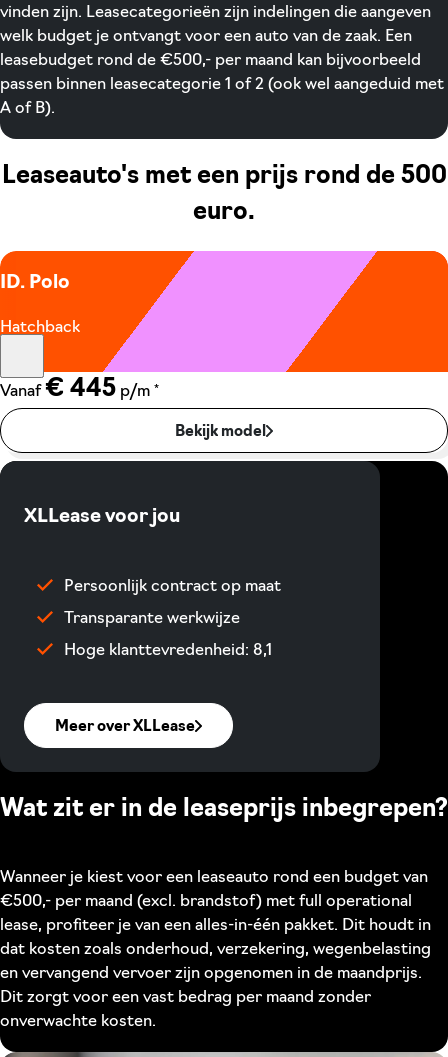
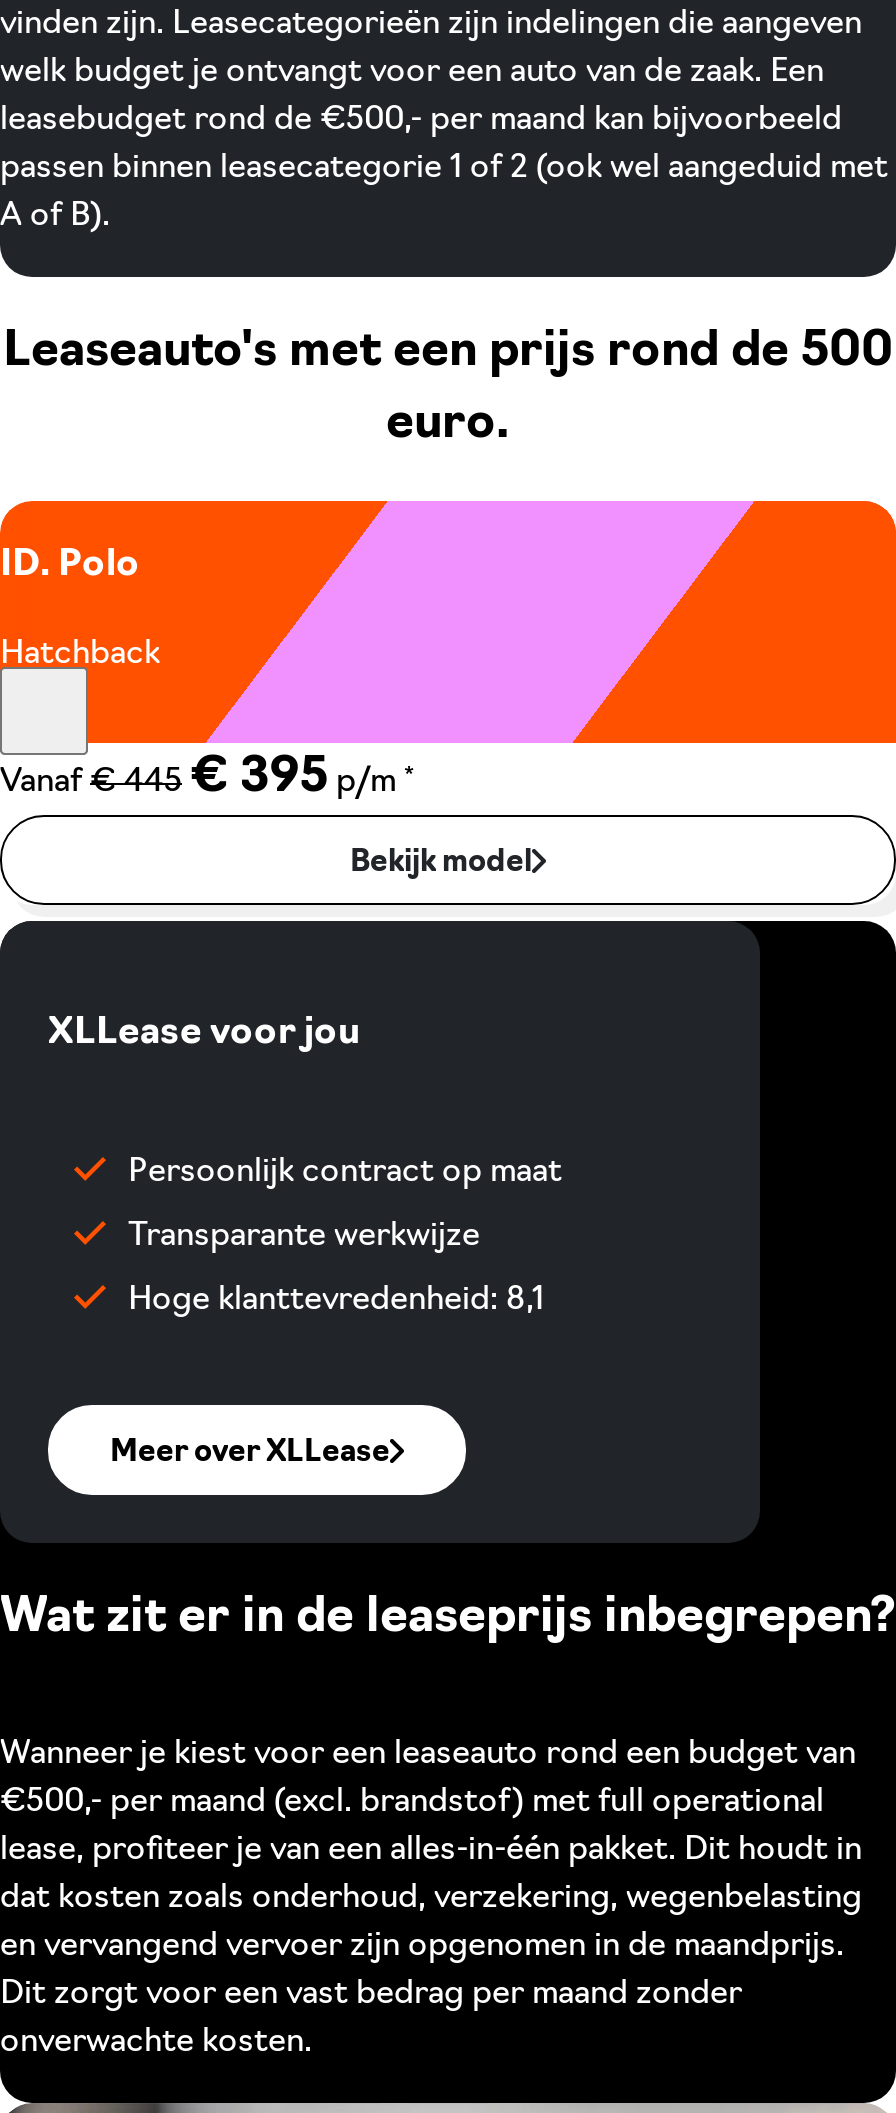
[0,378,159,402] Vanaf€ 445 p/m * -> [0,756,414,804] Vanaf€ 445 € 395 p/m *

